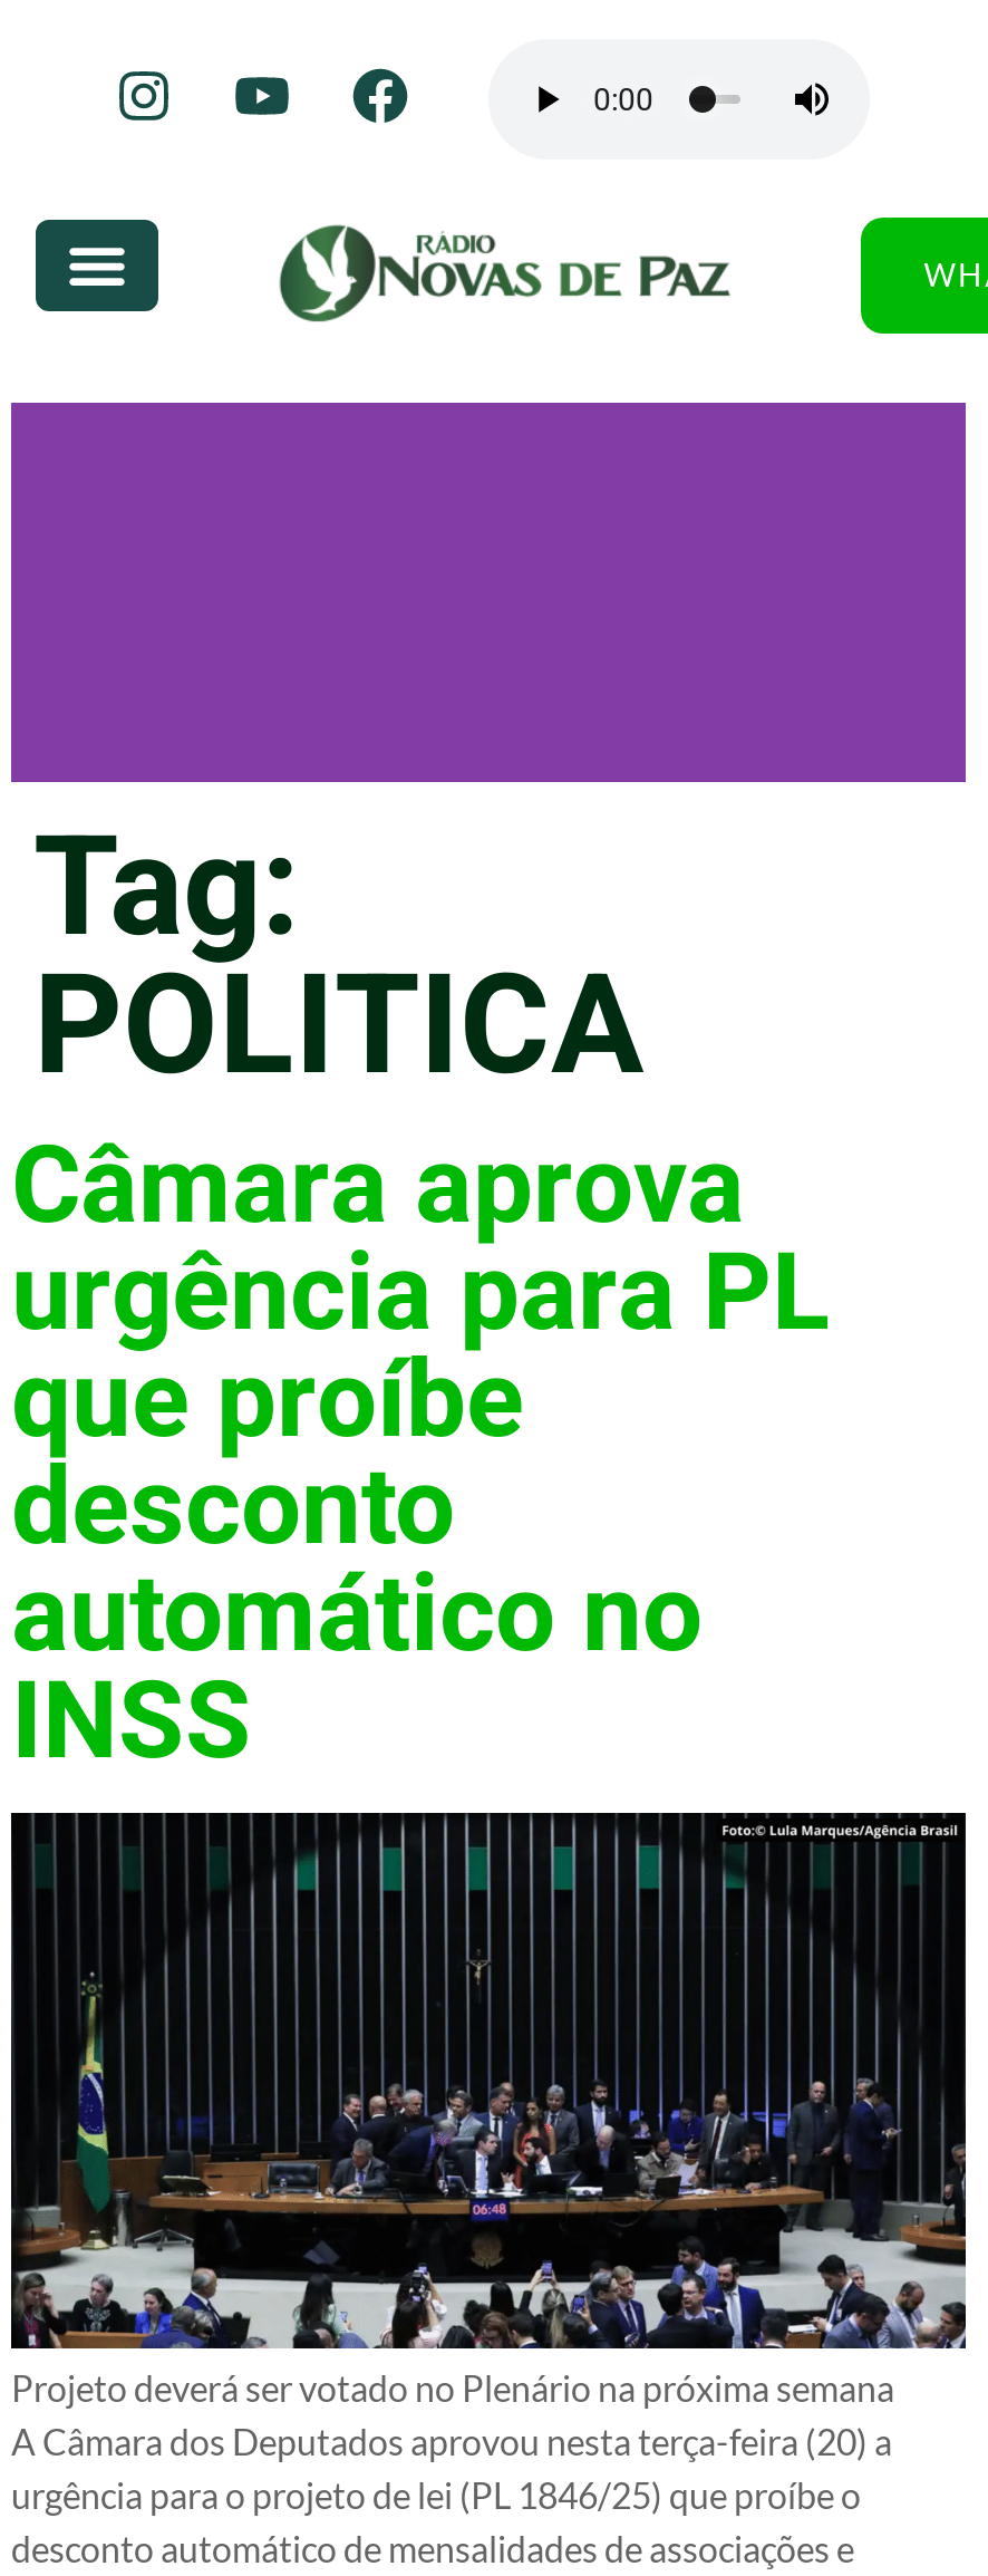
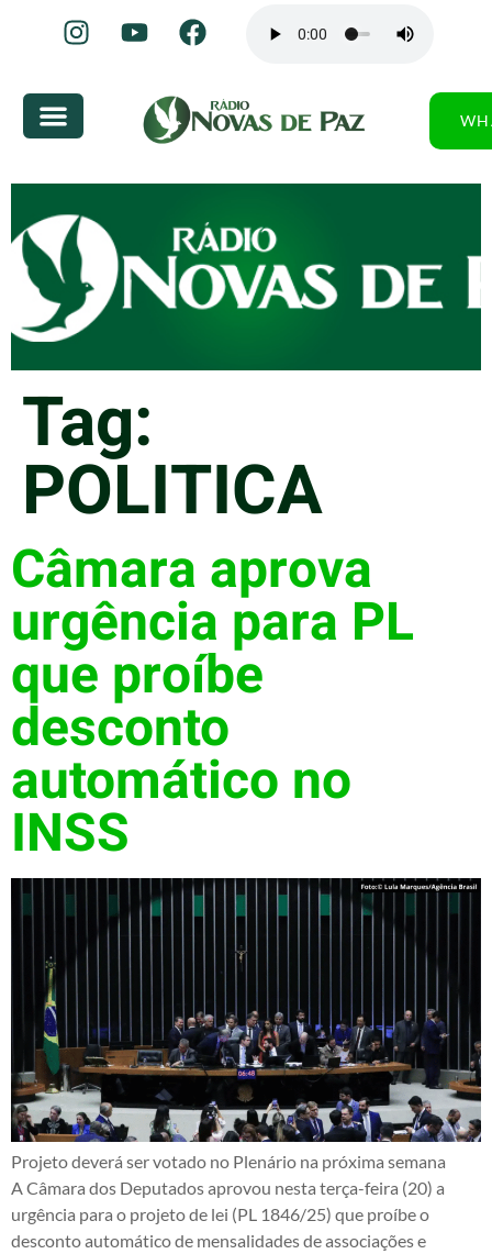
none -> [10,182,482,371] [image]

